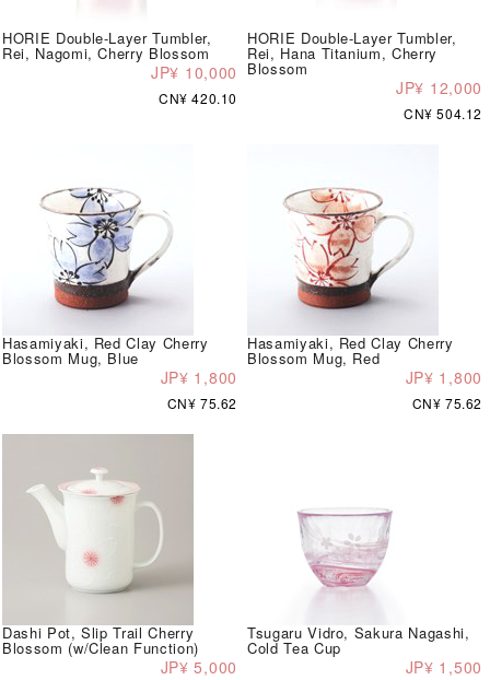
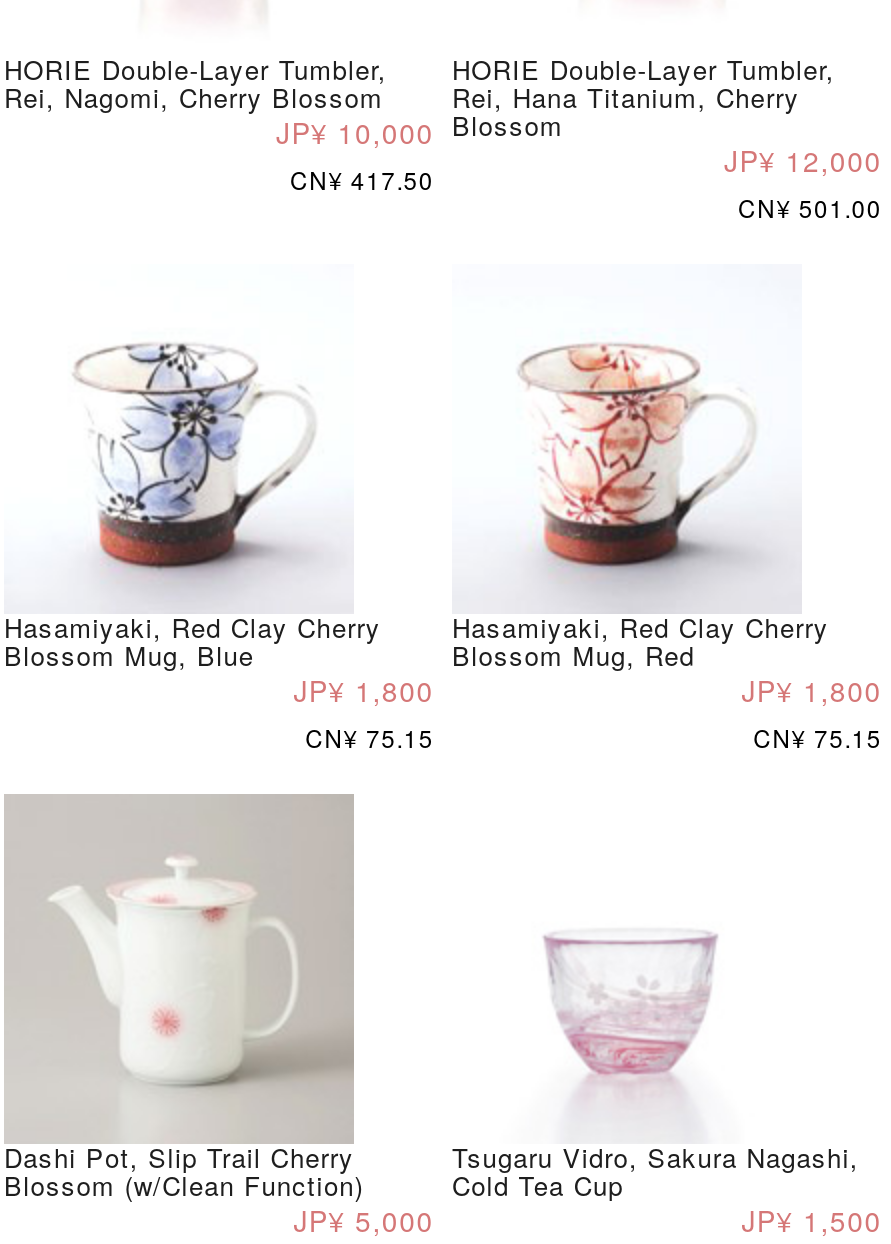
[159,88,237,107] CN¥ 420.10 -> [290,161,434,195] CN¥ 417.50
[404,103,482,122] CN¥ 504.12 -> [738,189,882,223] CN¥ 501.00
[167,393,237,412] CN¥ 75.62 -> [305,719,434,753] CN¥ 75.15
[412,393,482,412] CN¥ 75.62 -> [753,719,882,753] CN¥ 75.15

